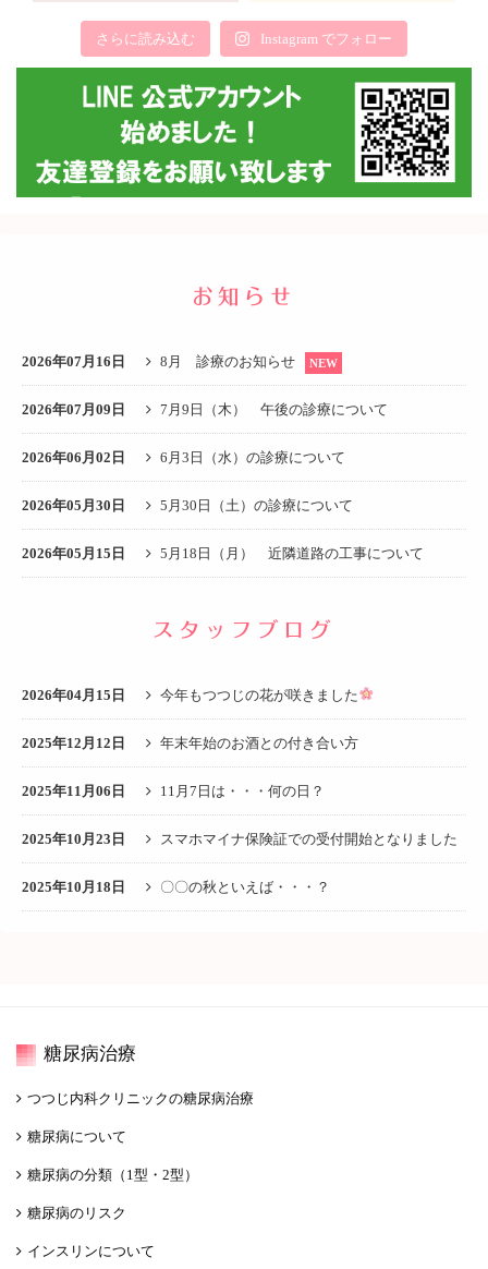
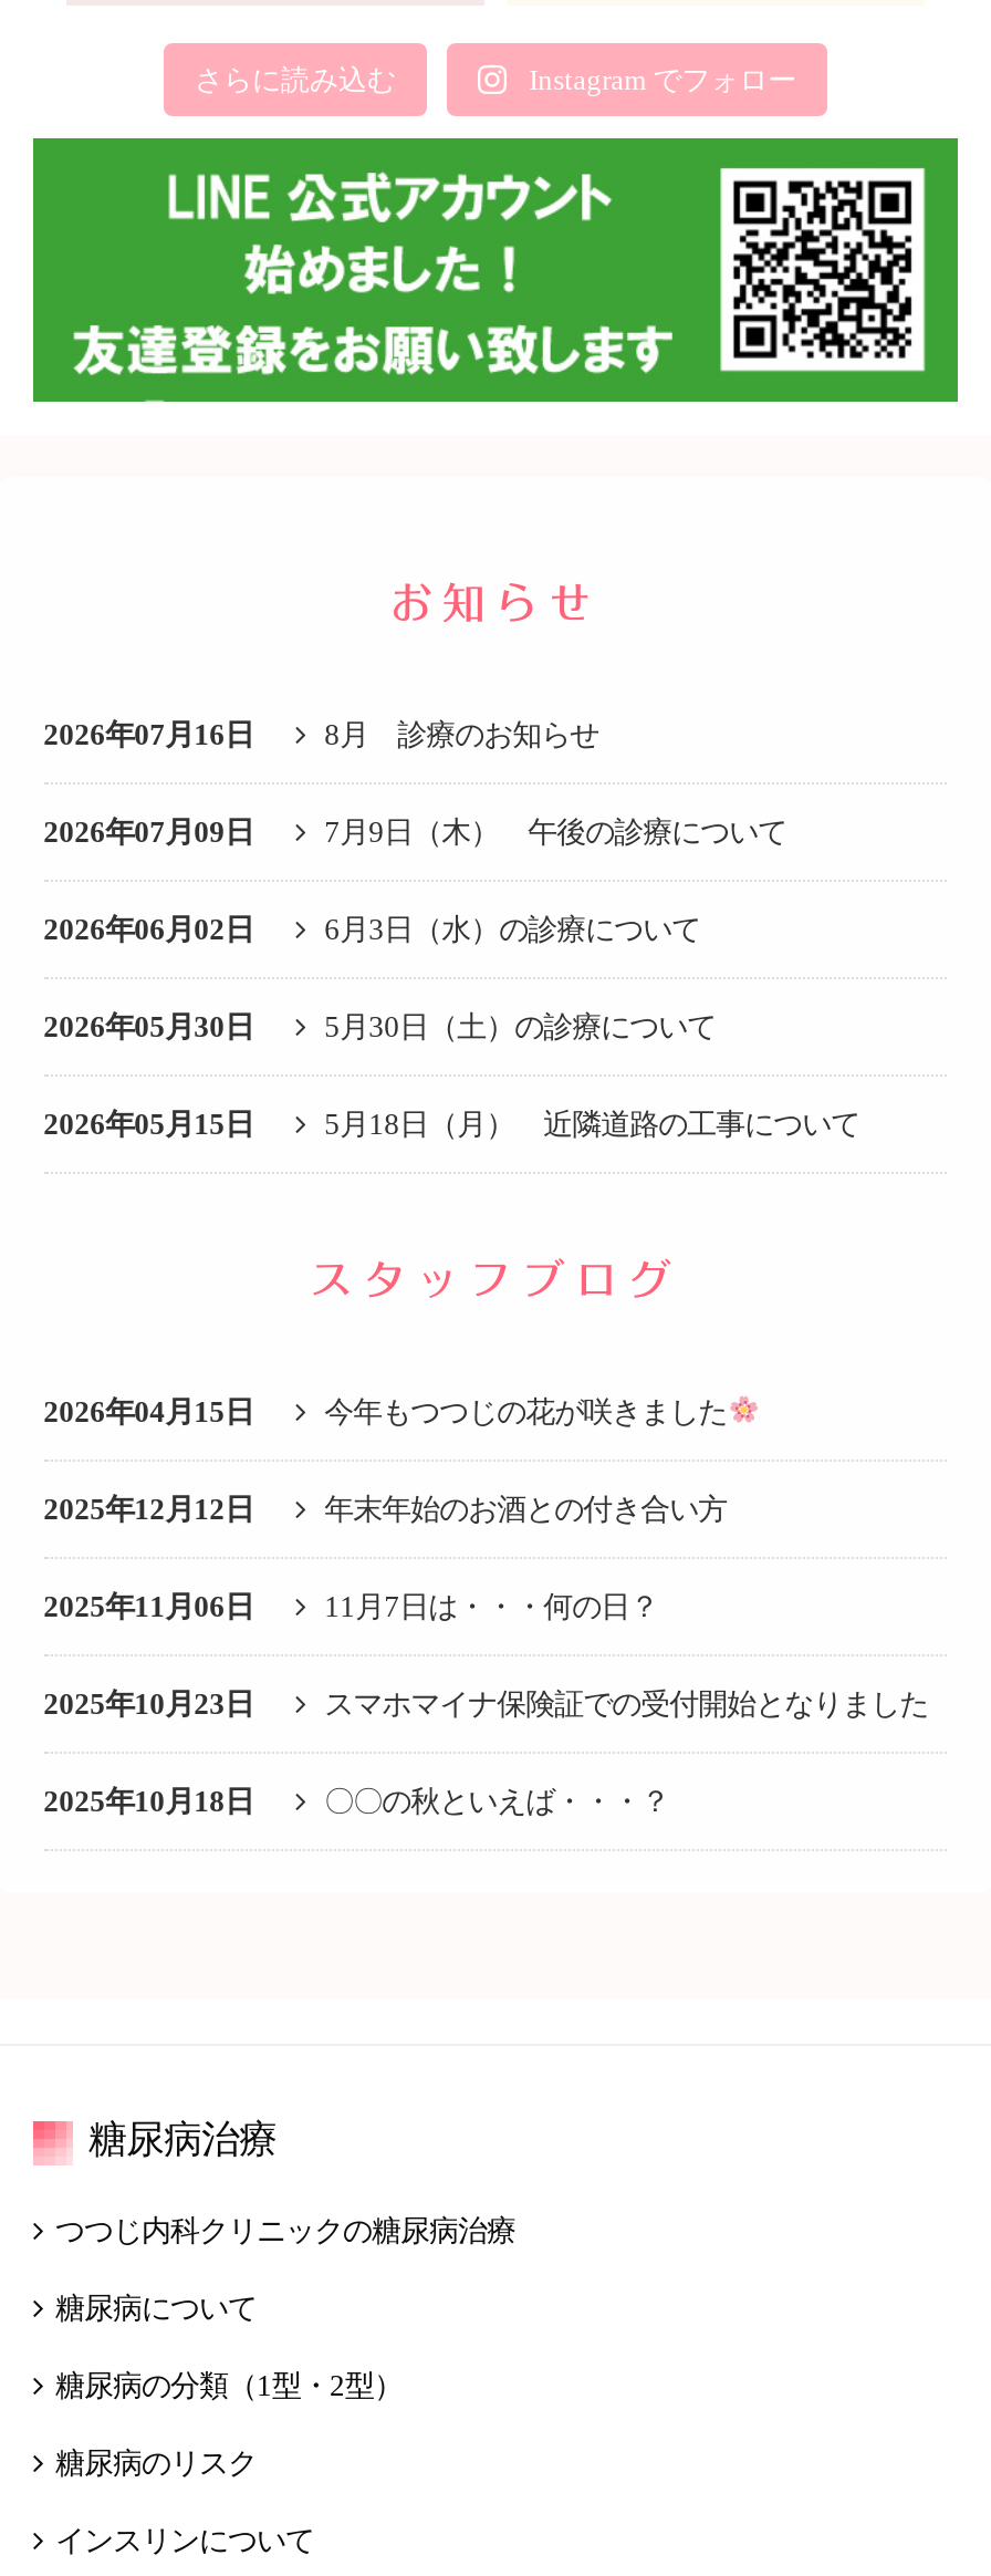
[309,357,337,370] NEW -> none

